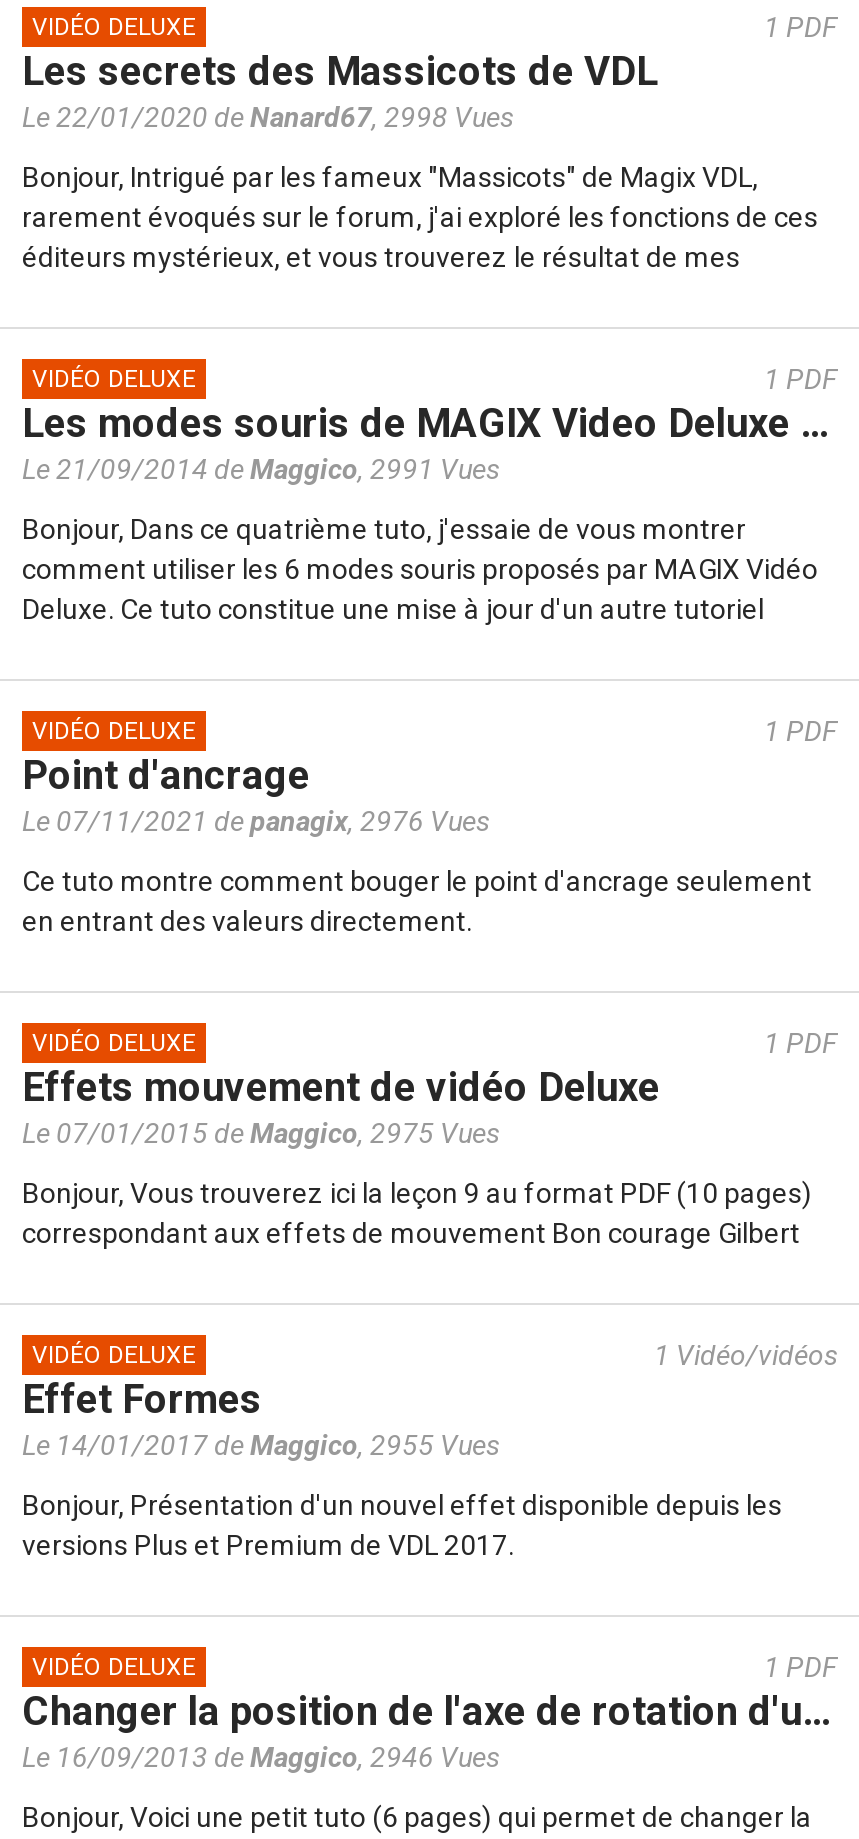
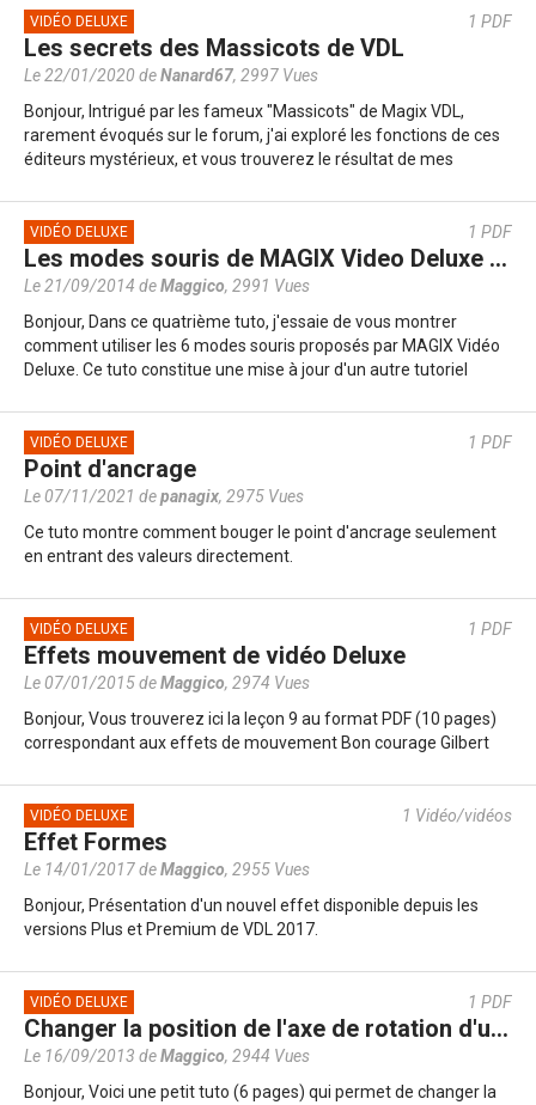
[22,101,514,133] Le 22/01/2020 de Nanard67, 2998 Vues -> [24,66,318,85] Le 22/01/2020 de Nanard67, 2997 Vues
[22,805,490,837] Le 07/11/2021 de panagix, 2976 Vues -> [24,487,304,506] Le 07/11/2021 de panagix, 2975 Vues
[22,1117,500,1149] Le 07/01/2015 de Maggico, 2975 Vues -> [24,673,310,692] Le 07/01/2015 de Maggico, 2974 Vues
[22,1741,500,1773] Le 16/09/2013 de Maggico, 2946 Vues -> [24,1046,310,1066] Le 16/09/2013 de Maggico, 2944 Vues

